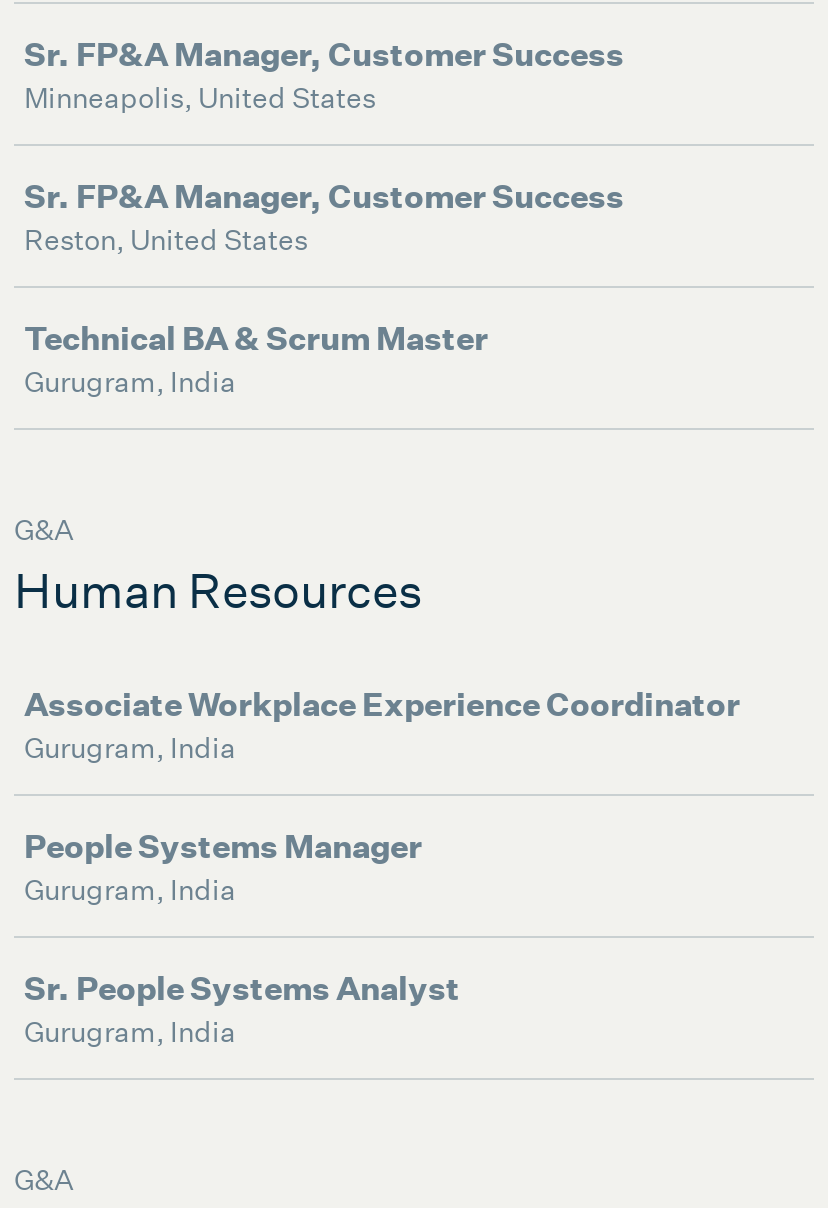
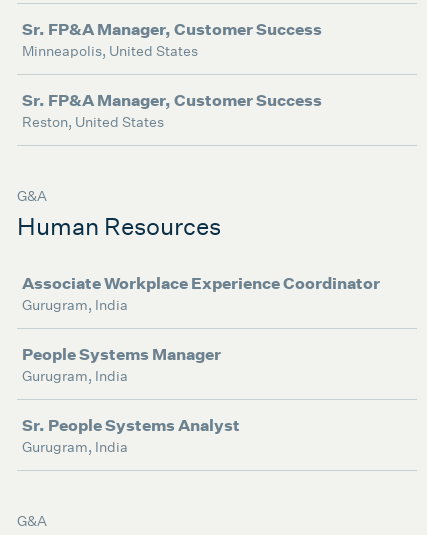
[24,319,488,401] Technical BA & Scrum Master | Gurugram, India -> none

